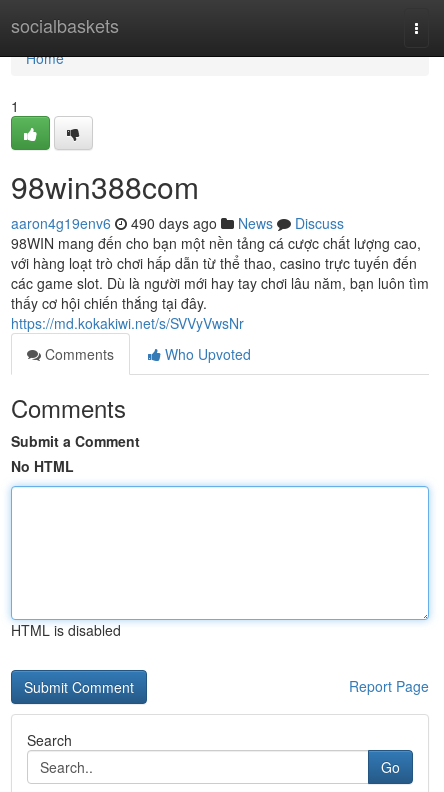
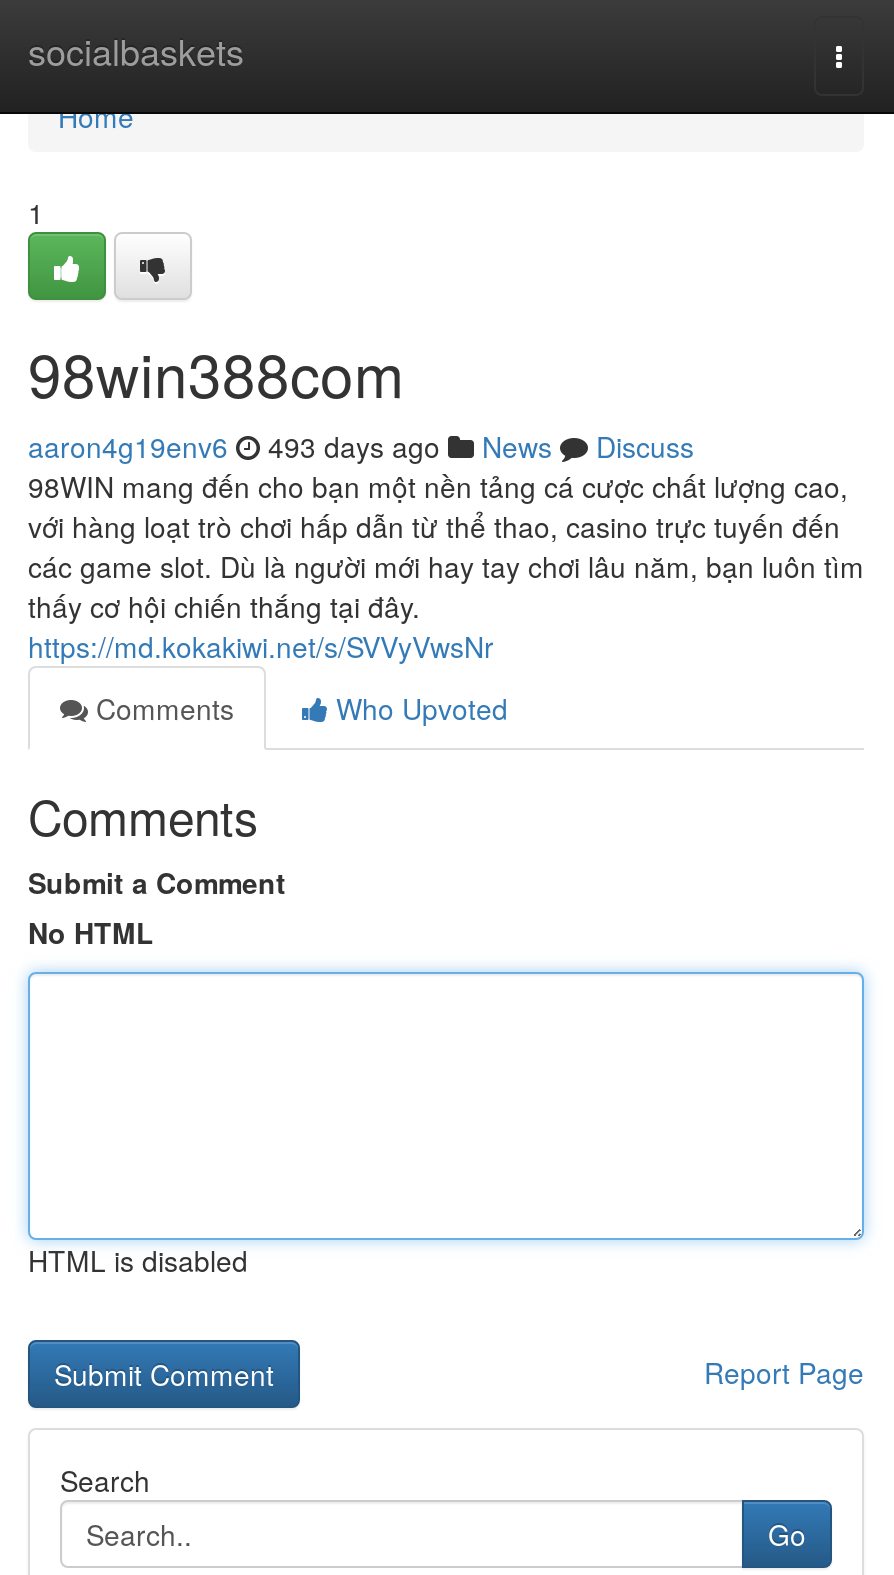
[11,213,344,233] aaron4g19env6 490 days ago News Discuss -> [28,426,694,466] aaron4g19env6 493 days ago News Discuss

